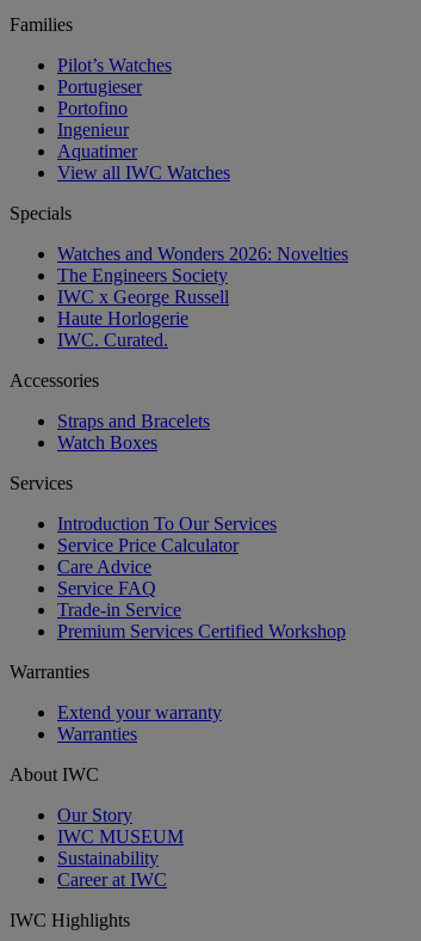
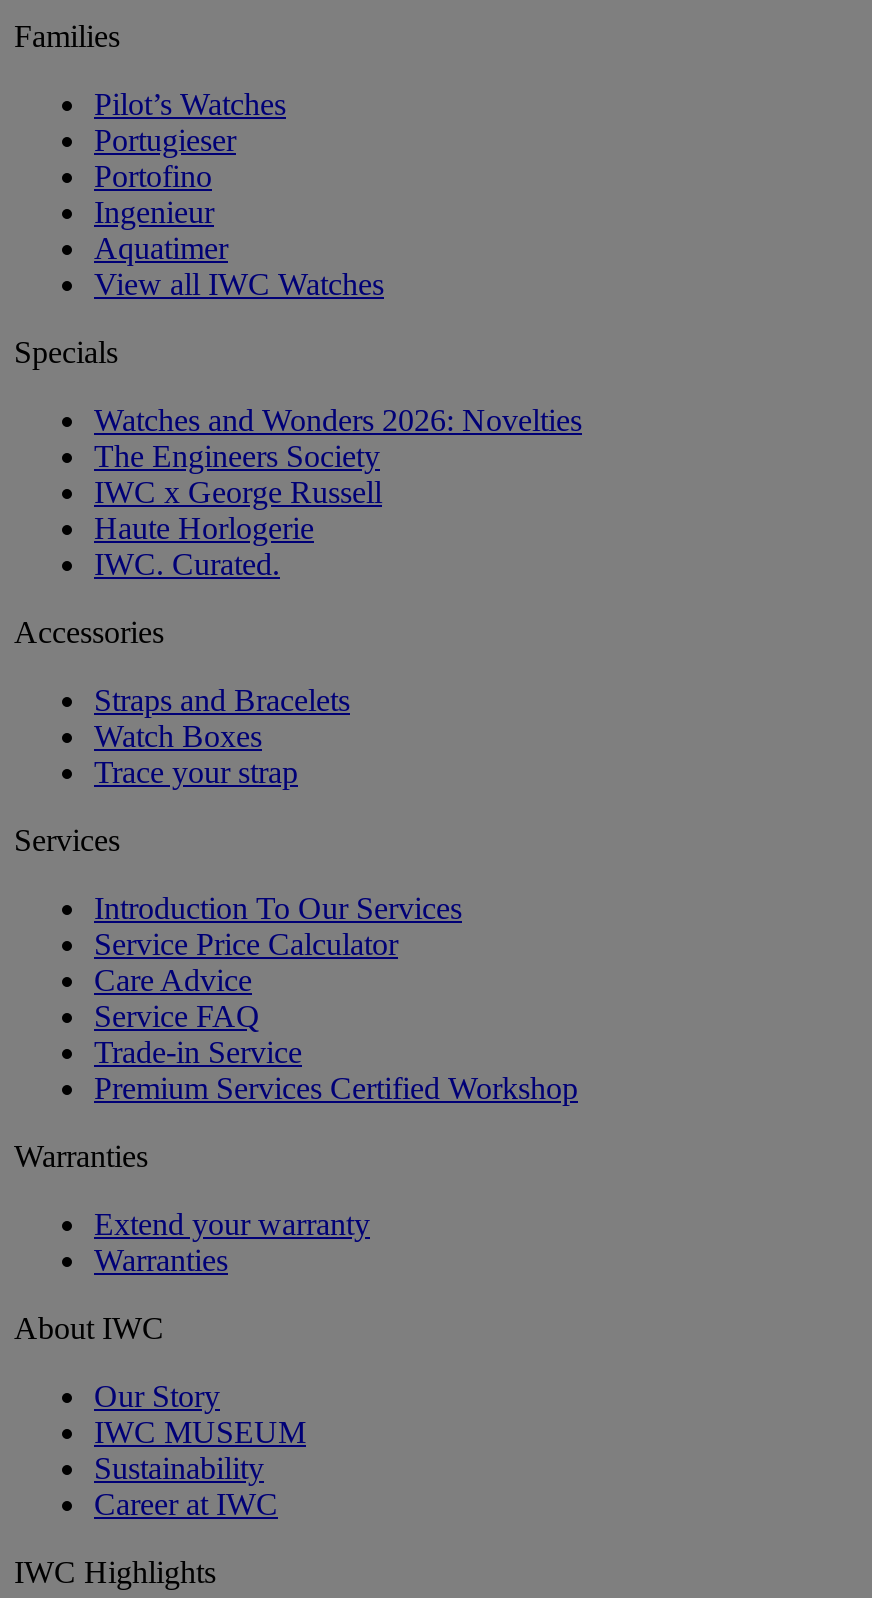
none -> [94,755,298,789] Trace your strap

